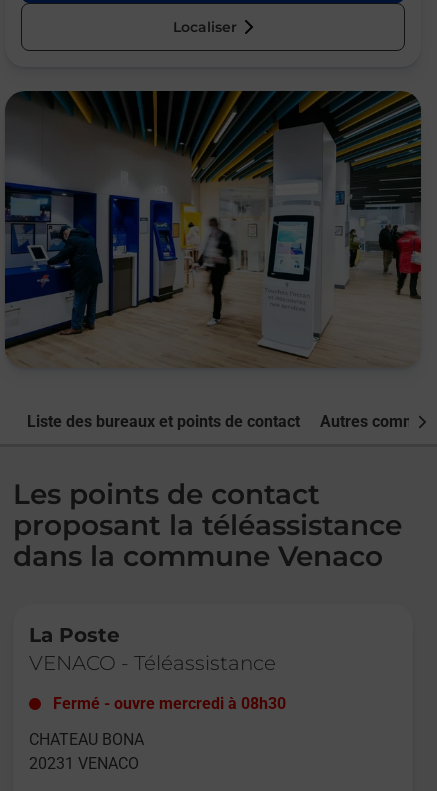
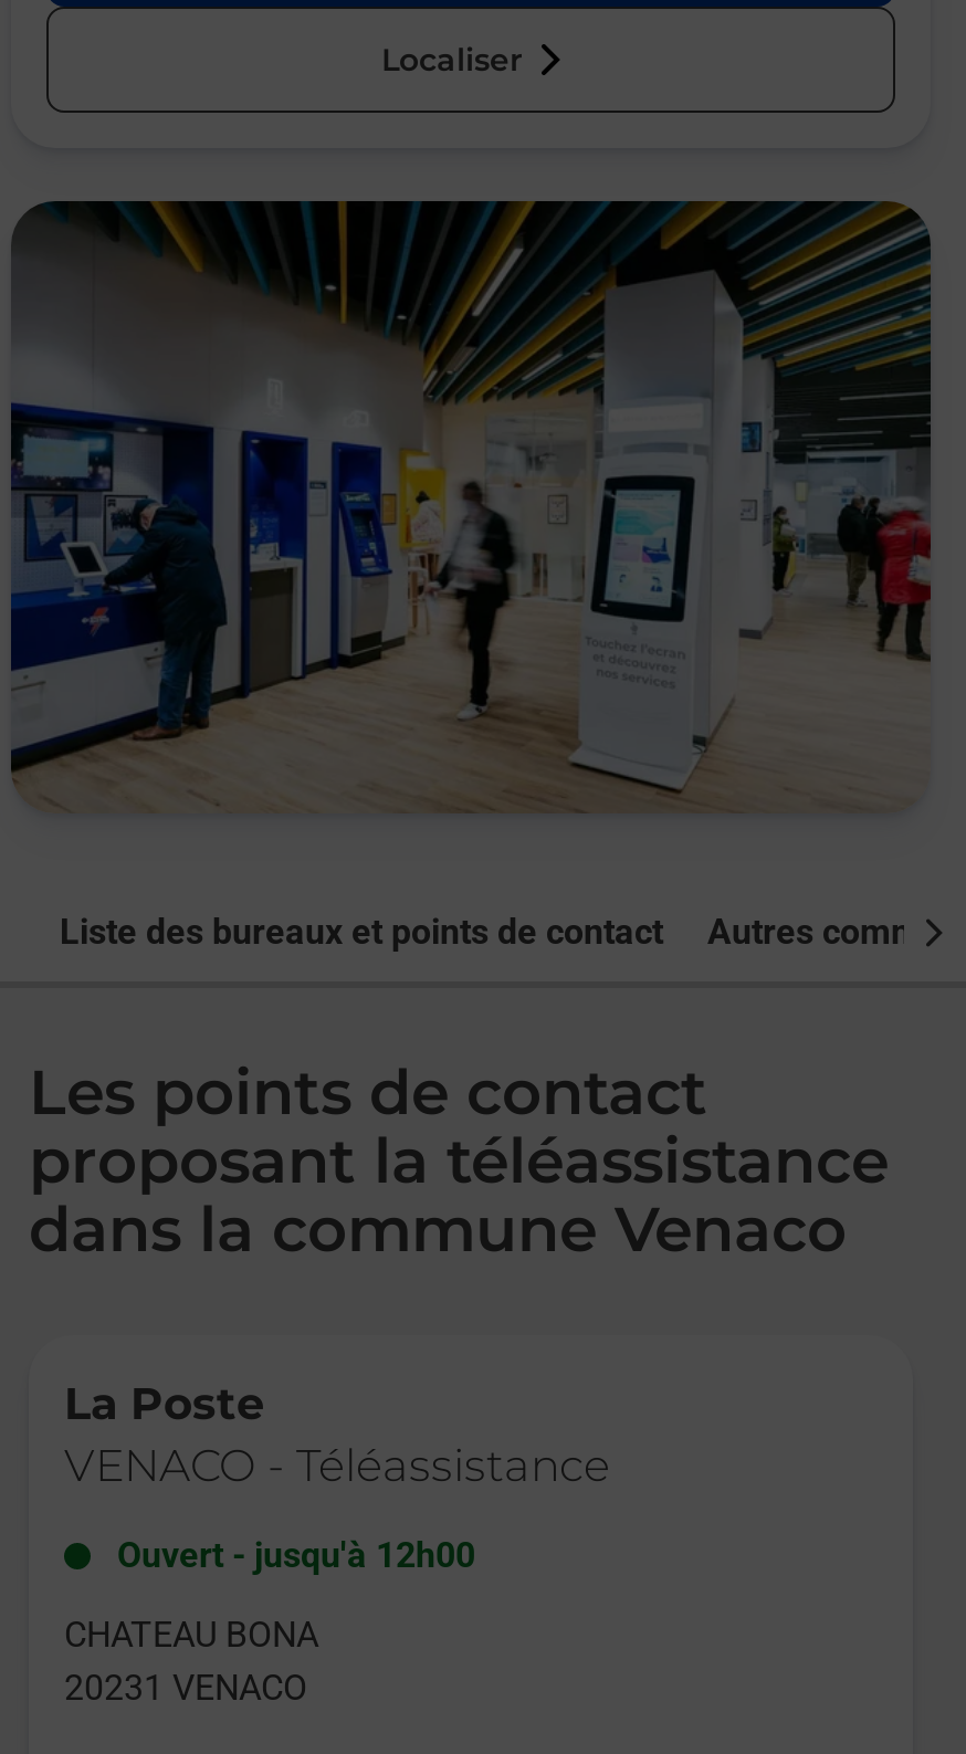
[53,694,286,713] Fermé - ouvre mercredi à 08h30 -> [117,1535,475,1577] Ouvert - jusqu'à 12h00

